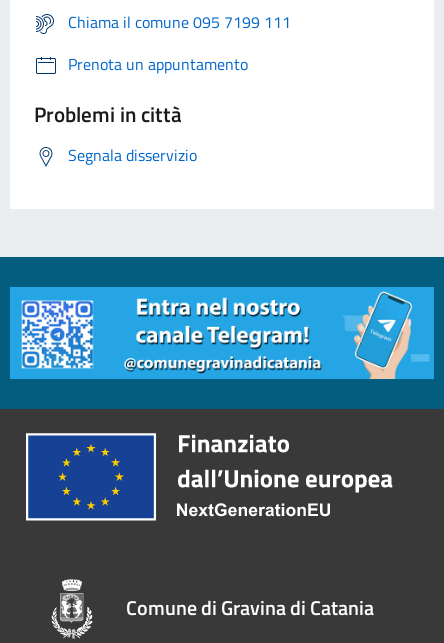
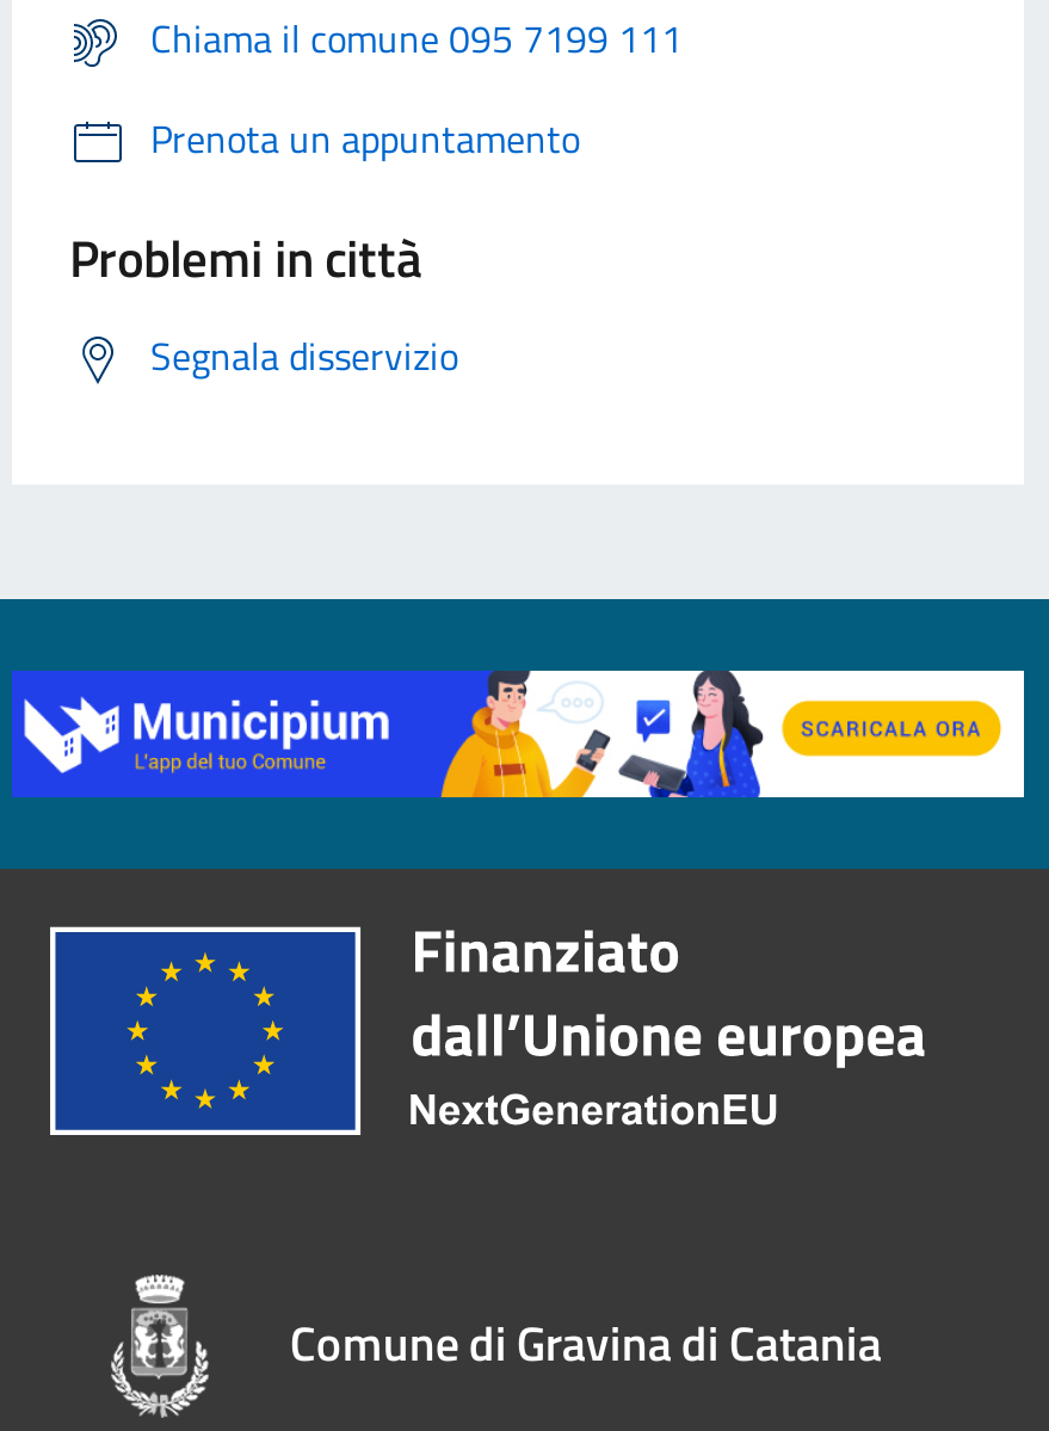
[10,286,434,380] [image] -> [12,668,1026,800] [image]

